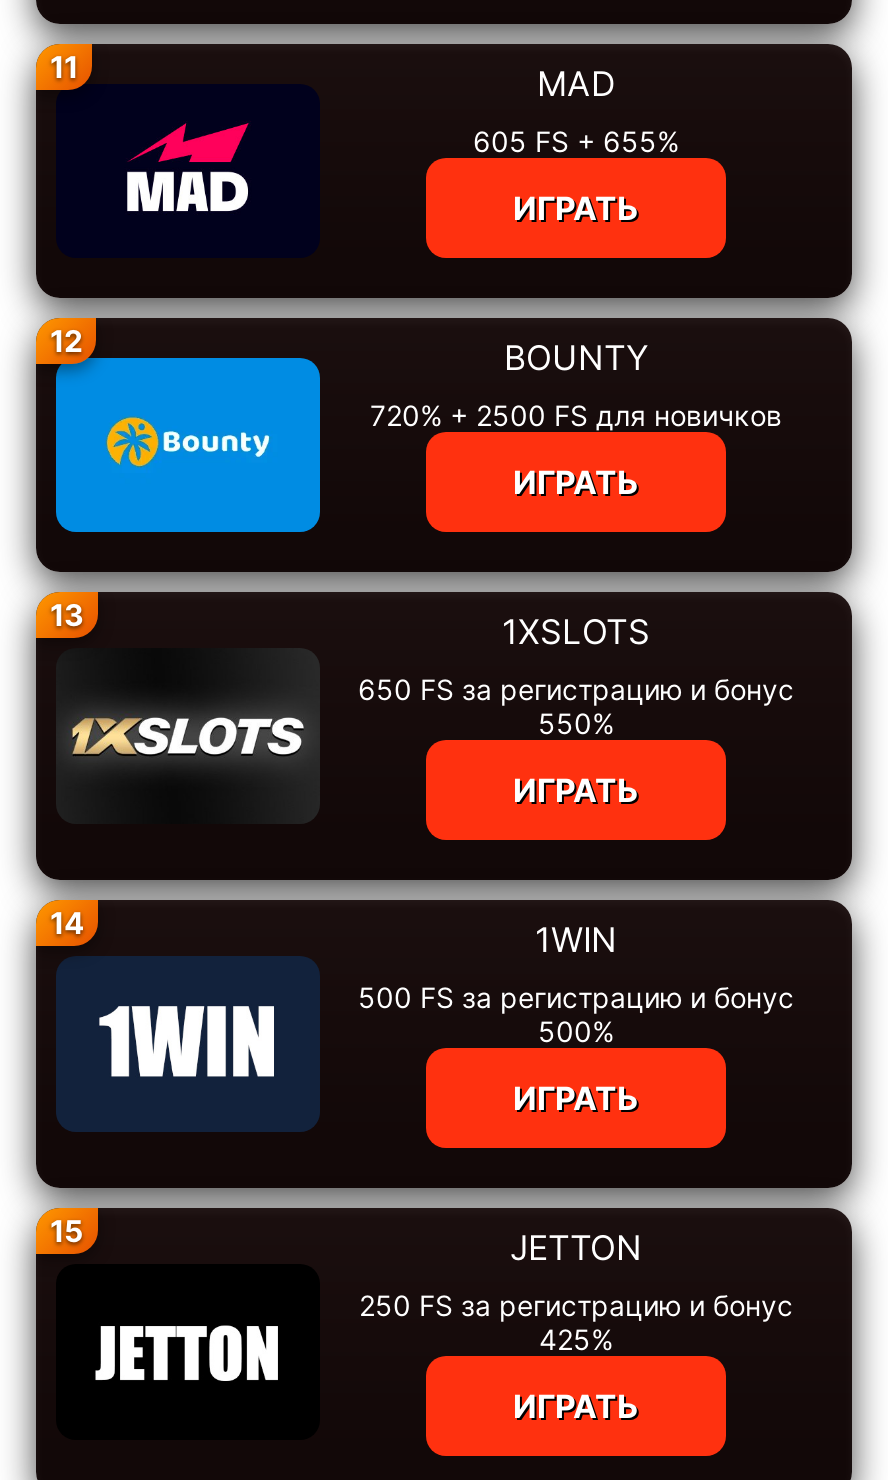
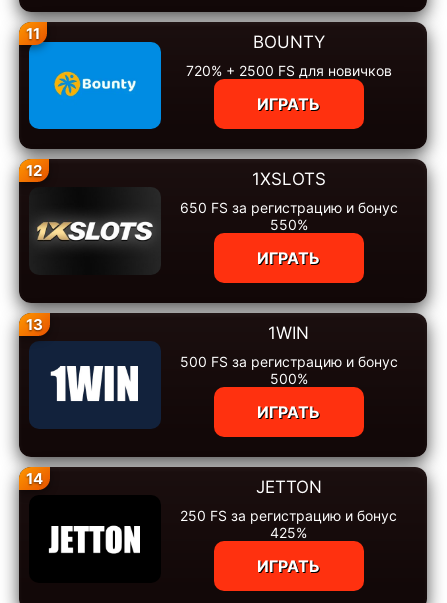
[50,64,679,360] [image] | MAD | 605 FS + 655% | ИГРАТЬ | 12 -> none
[50,596,84,634] 13 -> [26,161,42,180] 12
[50,904,84,942] 14 -> [26,315,43,334] 13
[50,1212,84,1250] 15 -> [26,469,43,488] 14

